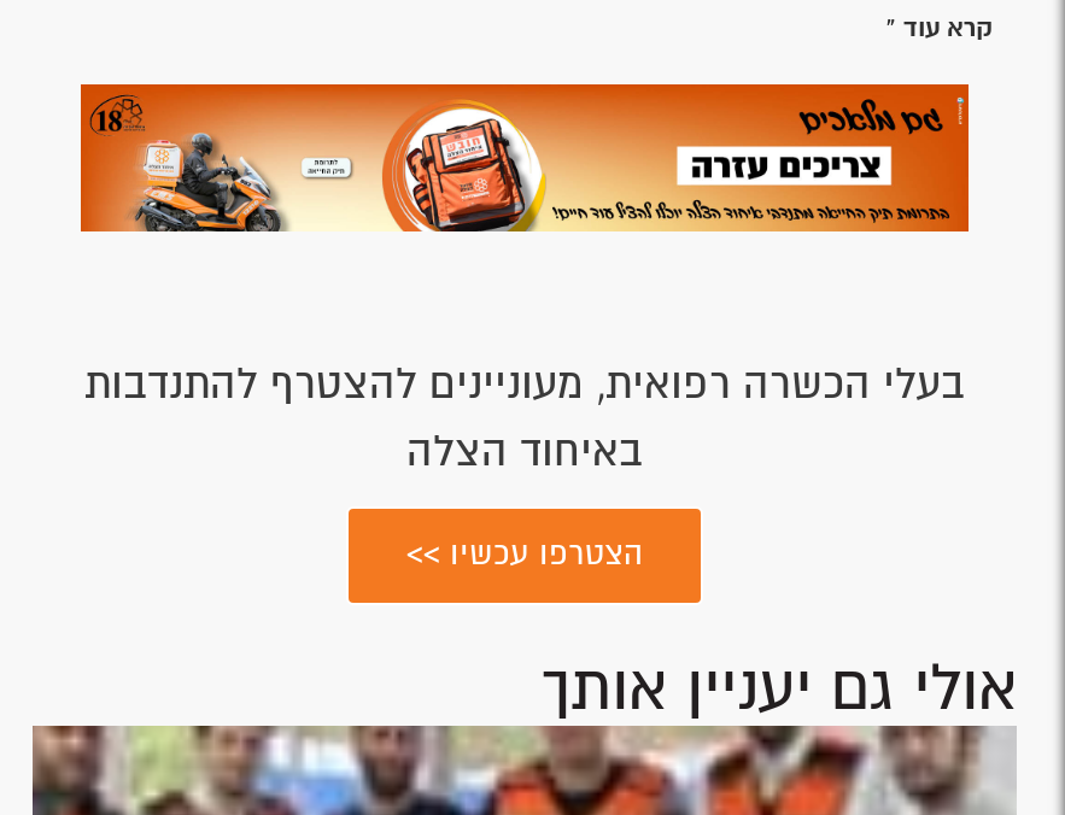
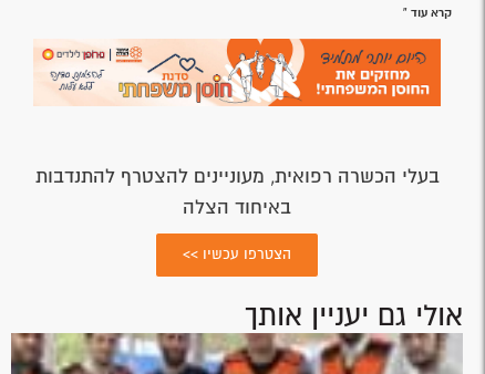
[78,82,966,234] [image] -> [33,38,440,107] [image]

